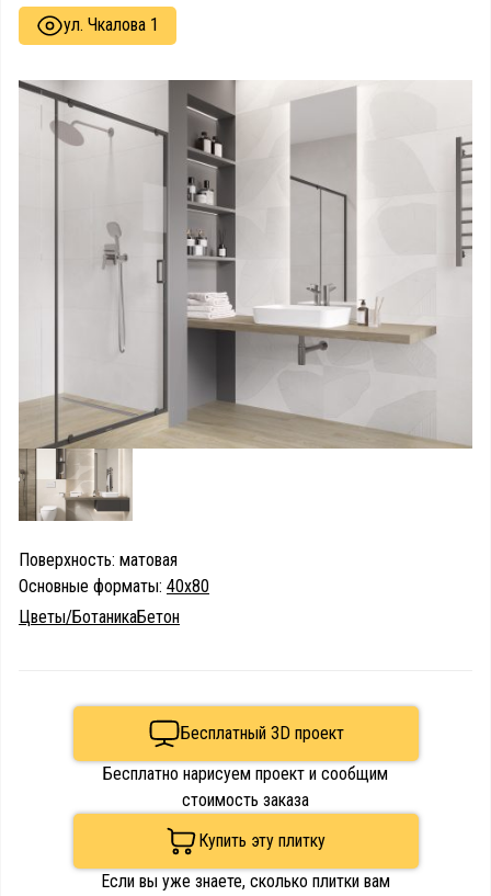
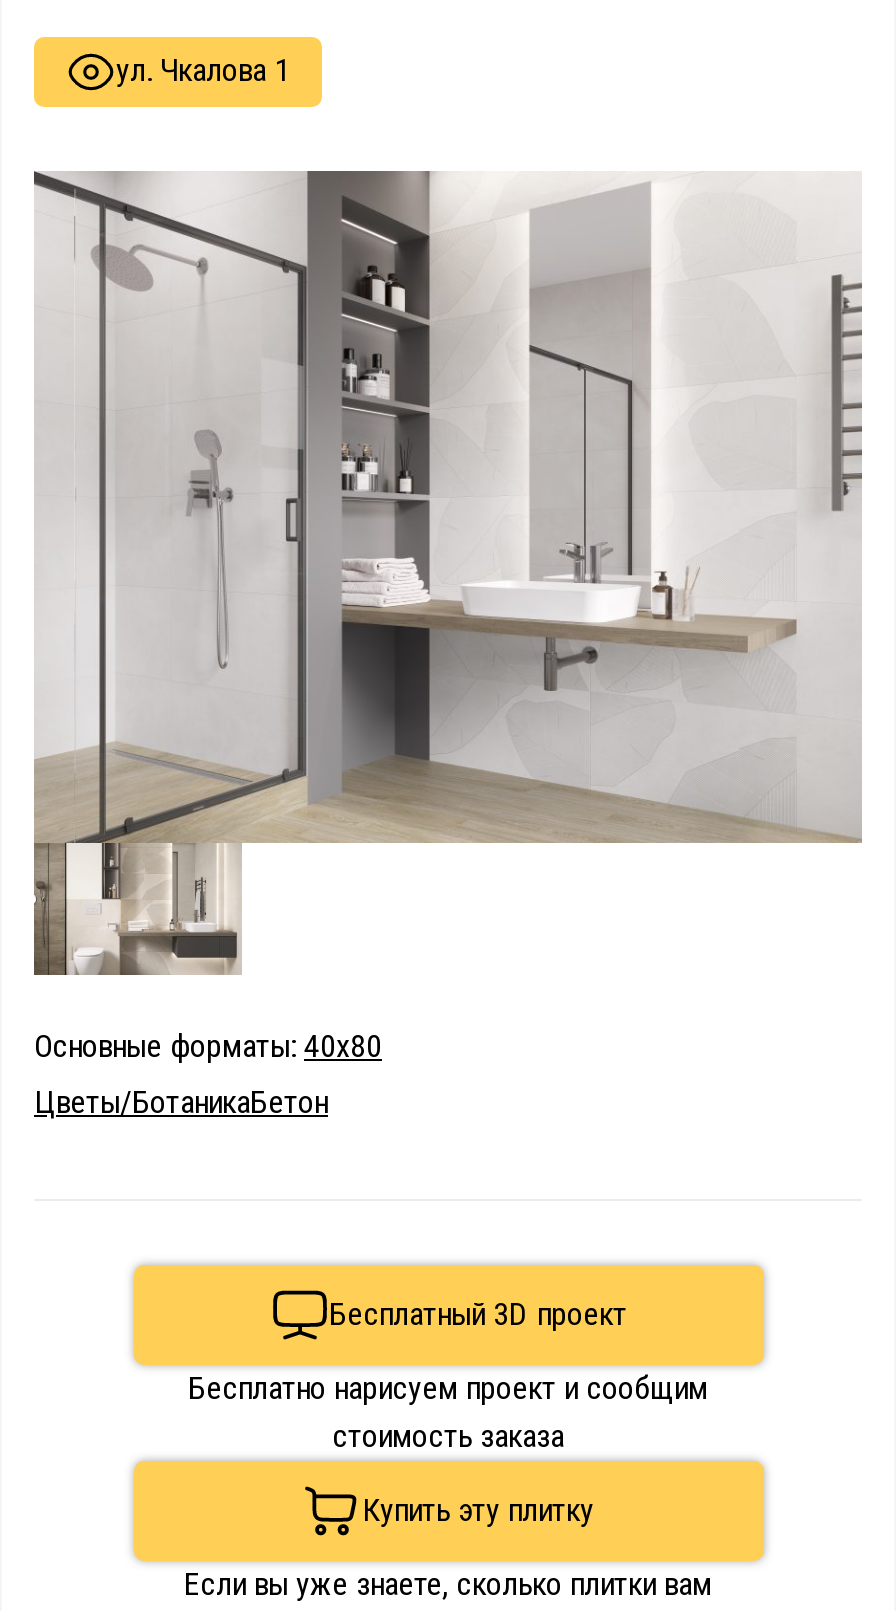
[19,550,178,571] Поверхность: матовая -> none

